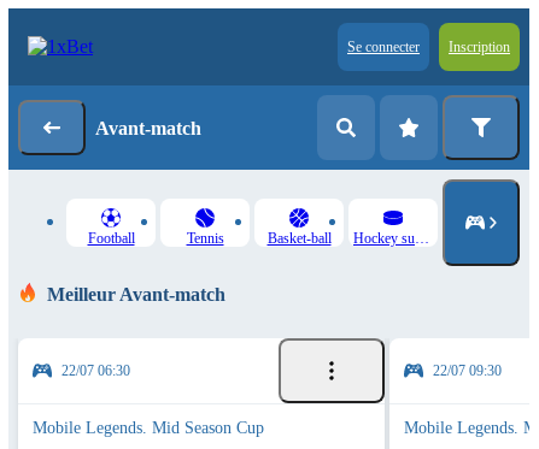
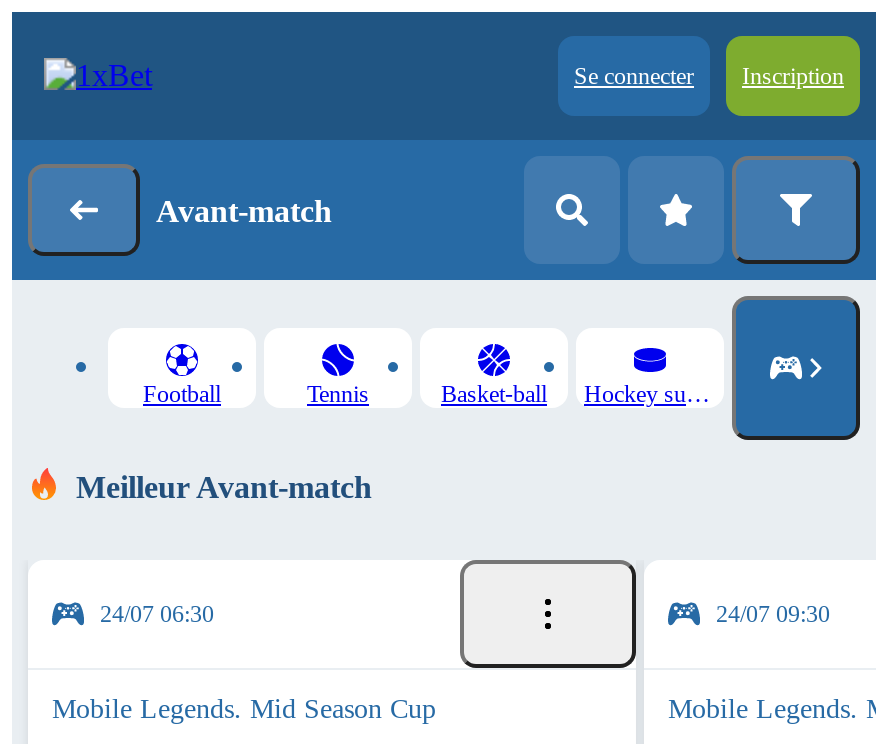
[61,362,130,379] 22/07 06:30 -> [100,600,214,628] 24/07 06:30
[433,362,502,379] 22/07 09:30 -> [716,600,830,628] 24/07 09:30

